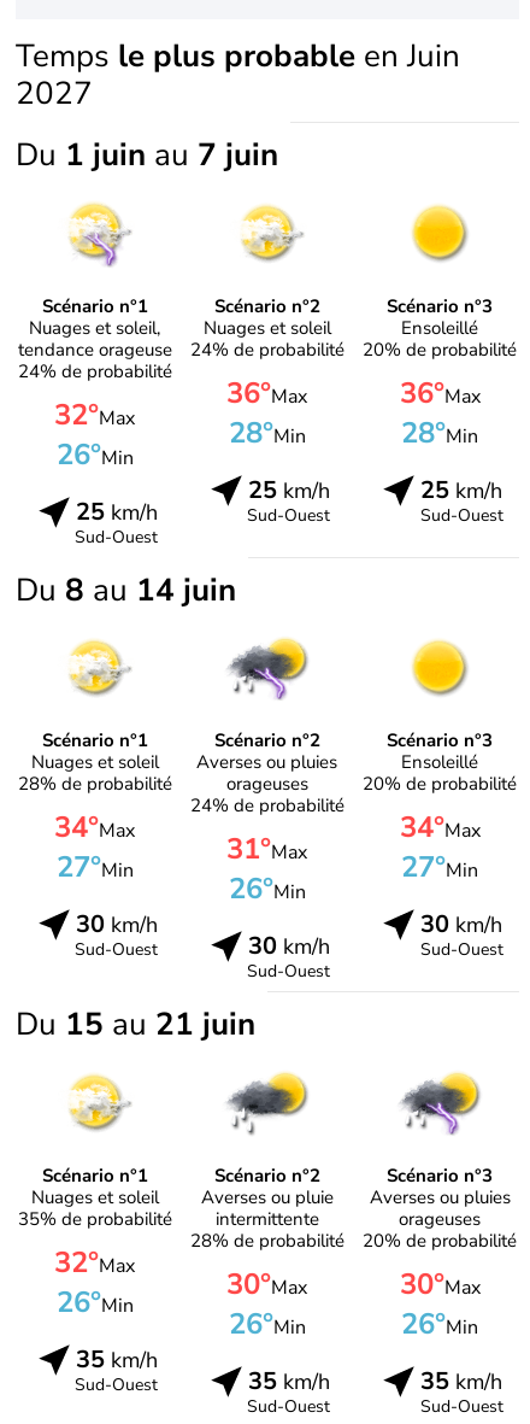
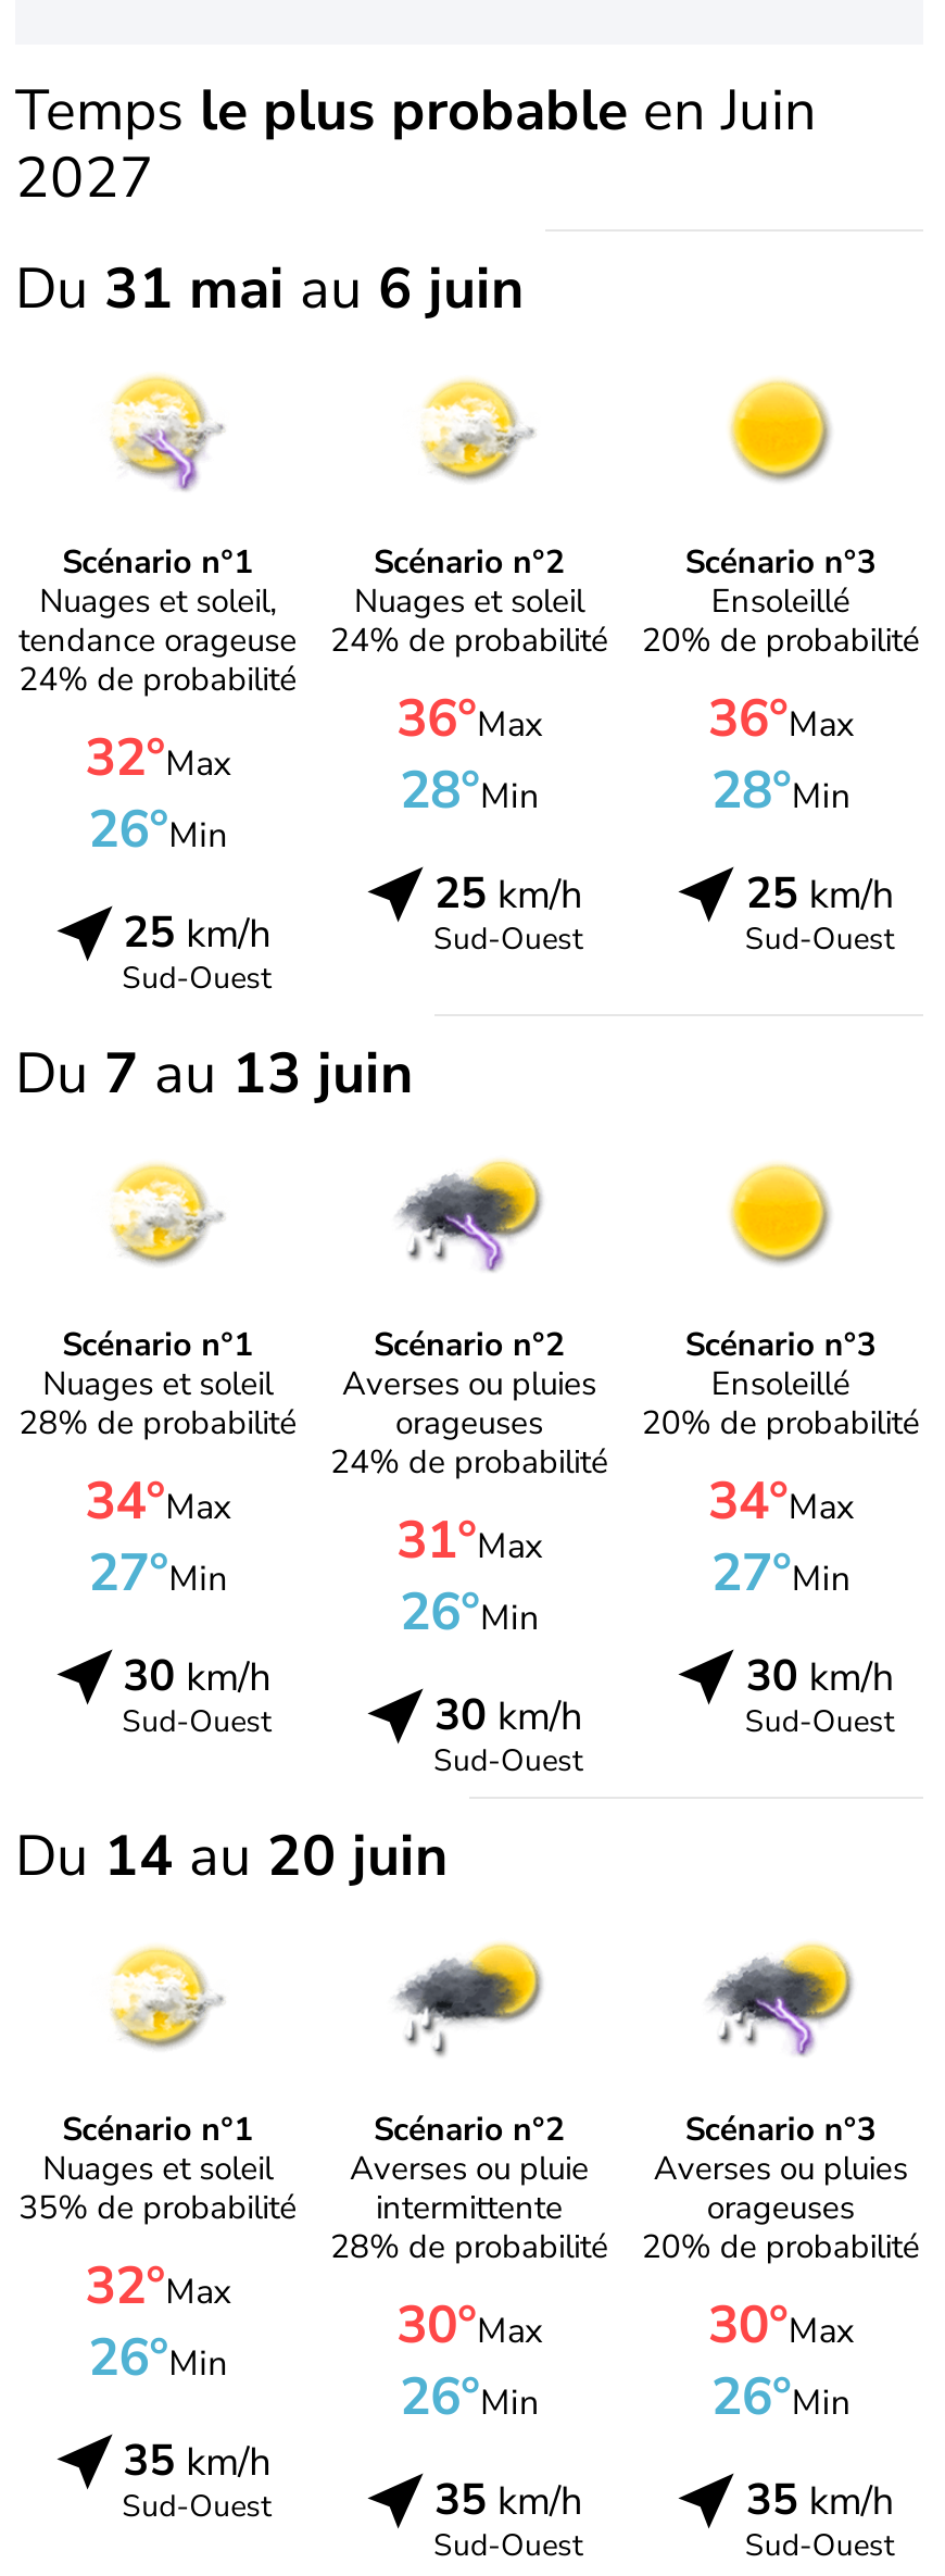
[16,134,278,176] Du 1 juin au 7 juin -> [15,251,524,327] Du 31 mai au 6 juin
[16,569,236,611] Du 8 au 14 juin -> [15,1035,413,1111] Du 7 au 13 juin
[16,1003,255,1046] Du 15 au 21 juin -> [15,1819,448,1895] Du 14 au 20 juin

